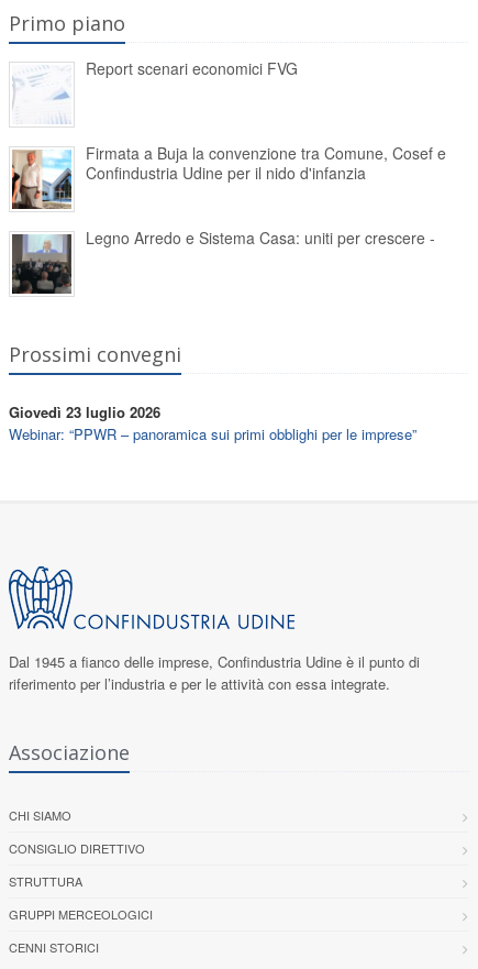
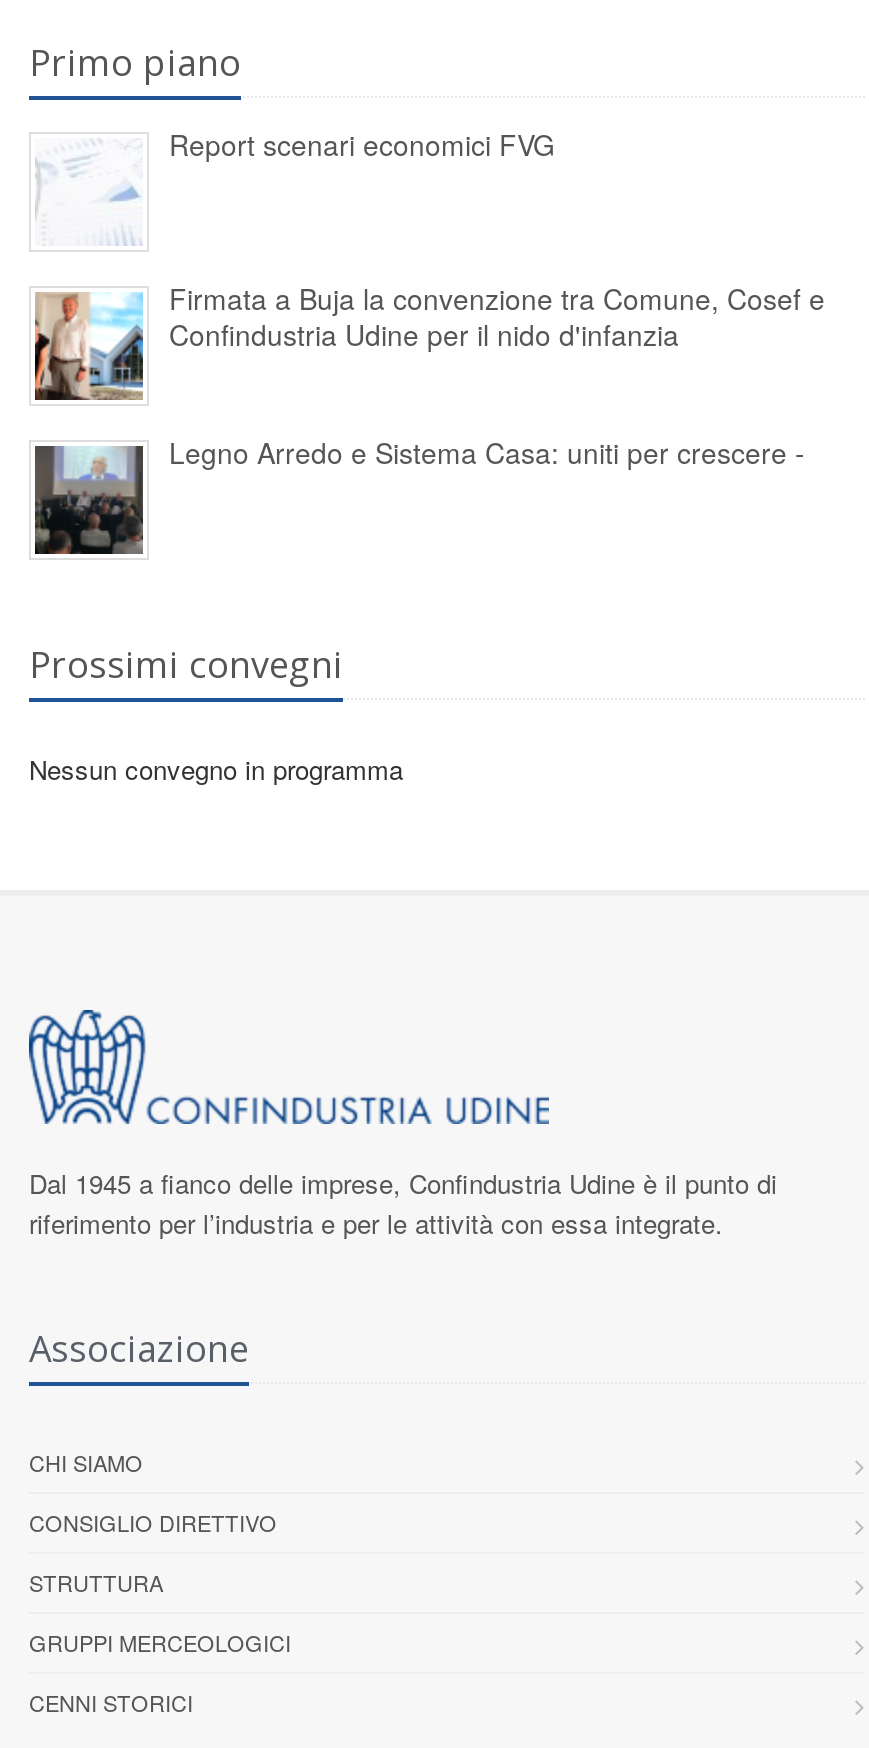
[9,401,416,444] Giovedì 23 luglio 2026 | Webinar: “PPWR – panoramica sui primi obblighi per le imprese” -> [29,750,403,788] Nessun convegno in programma

